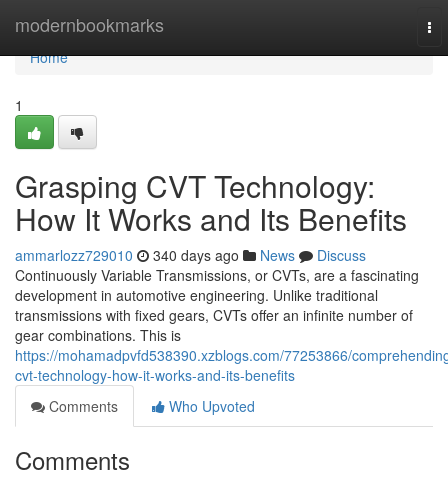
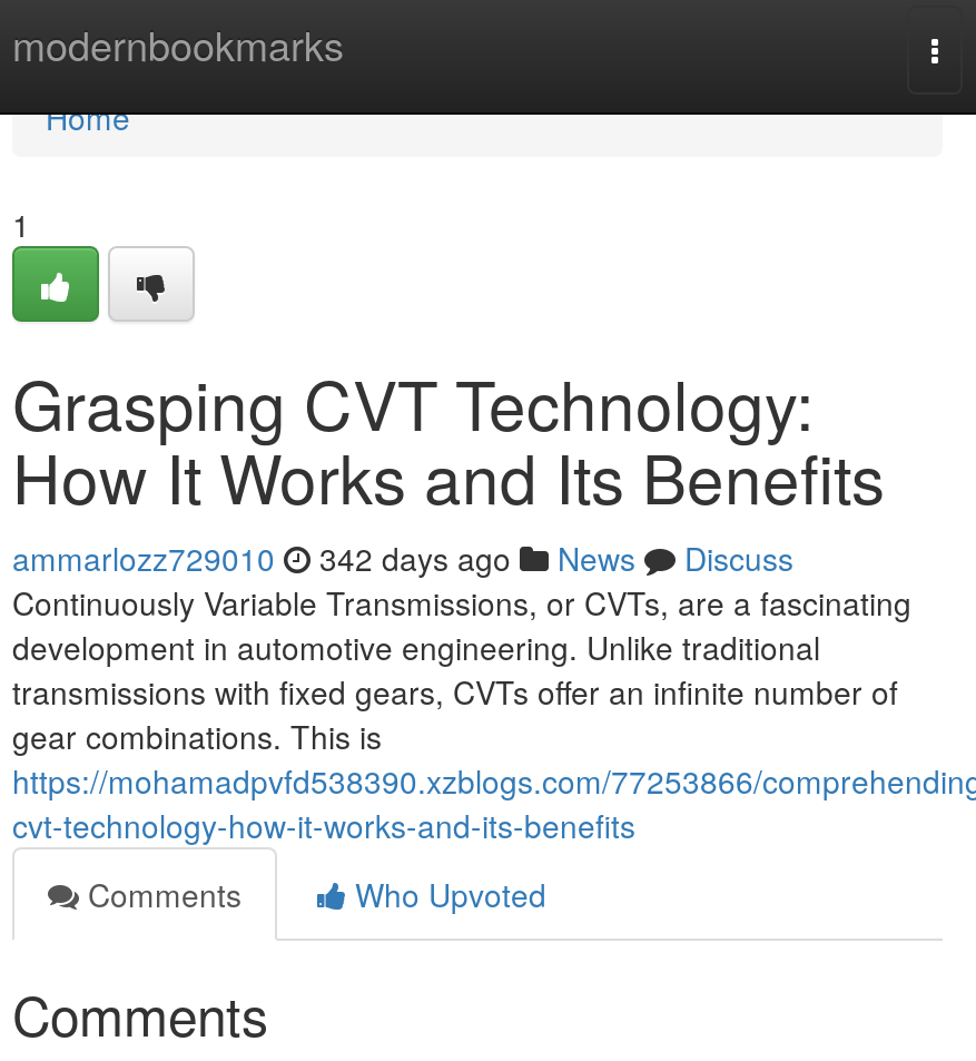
[15,245,366,265] ammarlozz729010 340 days ago News Discuss -> [12,536,793,580] ammarlozz729010 342 days ago News Discuss

